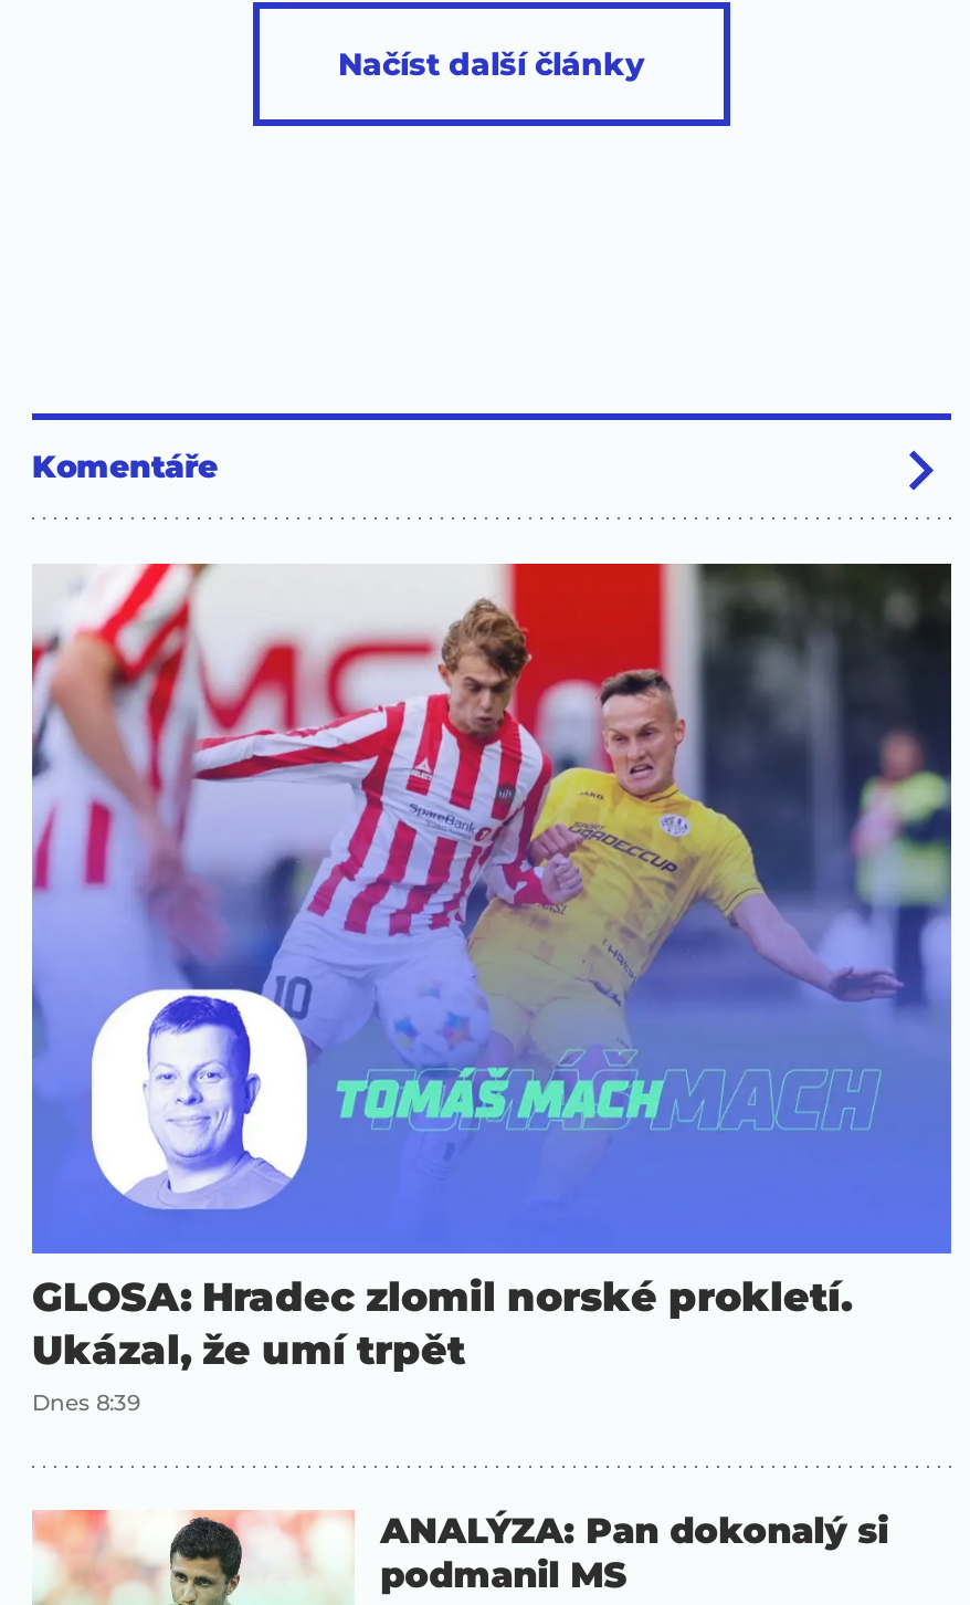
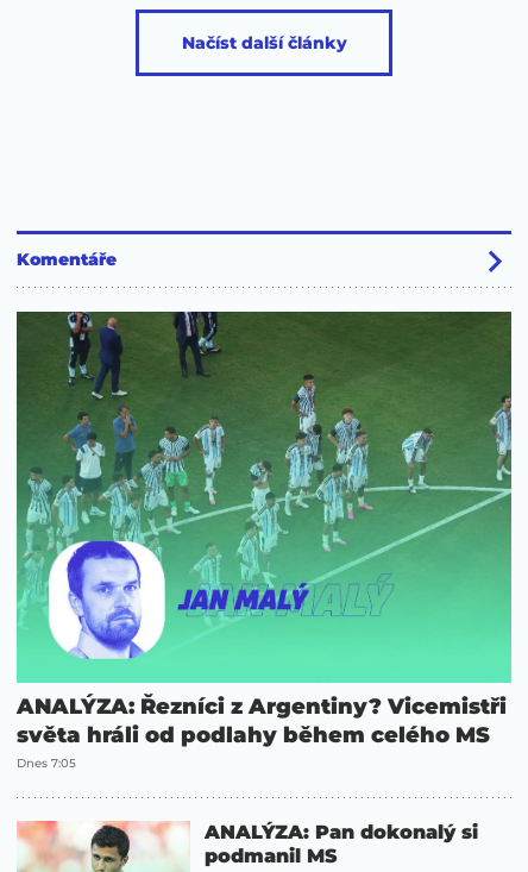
[30,562,953,1417] [image] | GLOSA: Hradec zlomil norské prokletí. | Ukázal, že umí trpět | Dnes 8:39 -> [15,310,513,771] [image] | ANALÝZA: Řezníci z Argentiny? Vicemistři | světa hráli od podlahy během celého MS | Dnes 7:05

